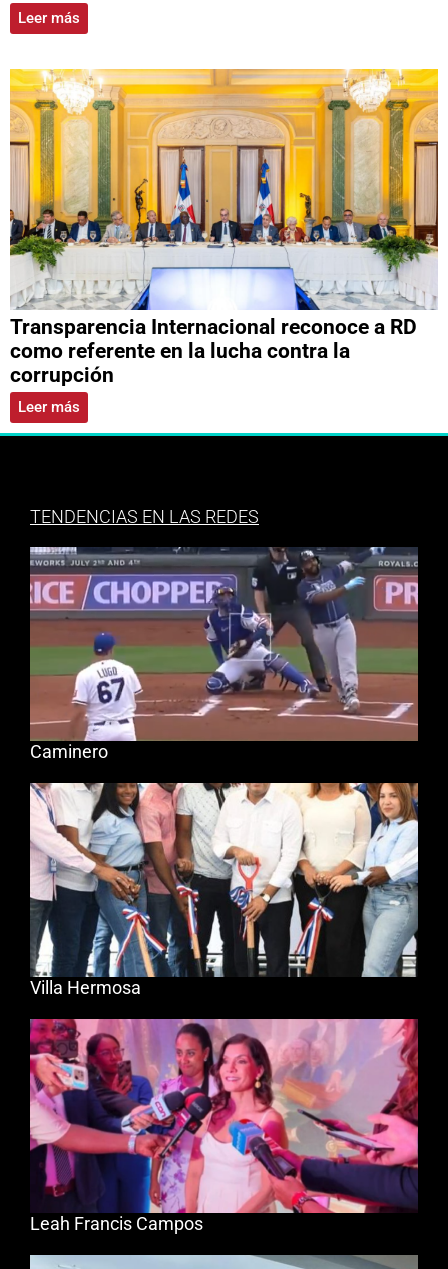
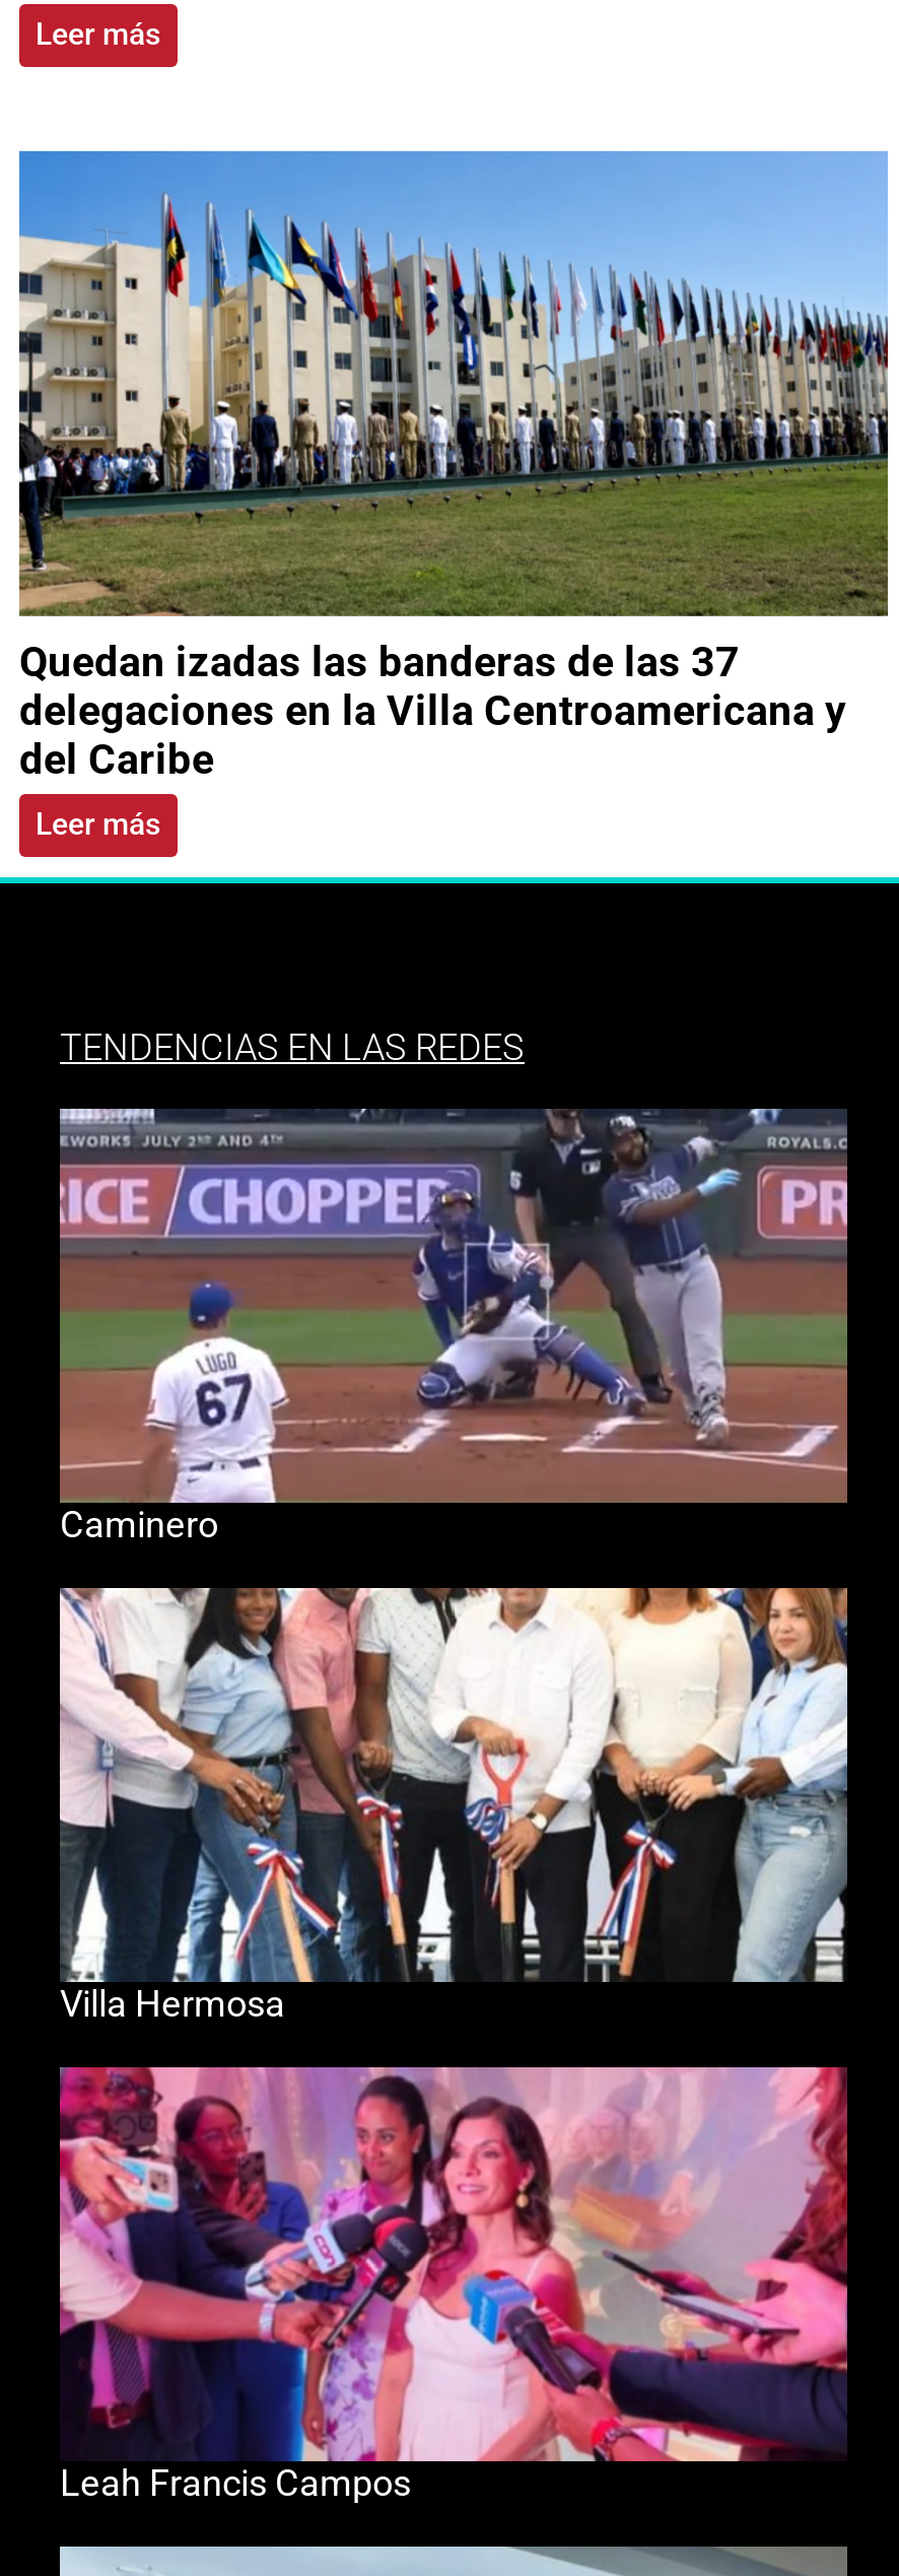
[9,68,439,387] [image] | Transparencia Internacional reconoce a RD | como referente en la lucha contra la | corrupción -> [17,139,890,784] [image] | Quedan izadas las banderas de las 37 | delegaciones en la Villa Centroamericana y | del Caribe

